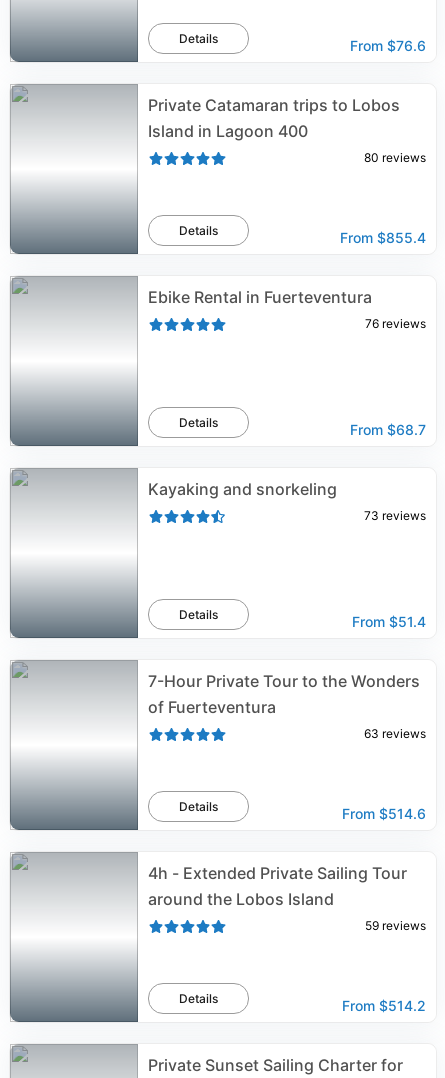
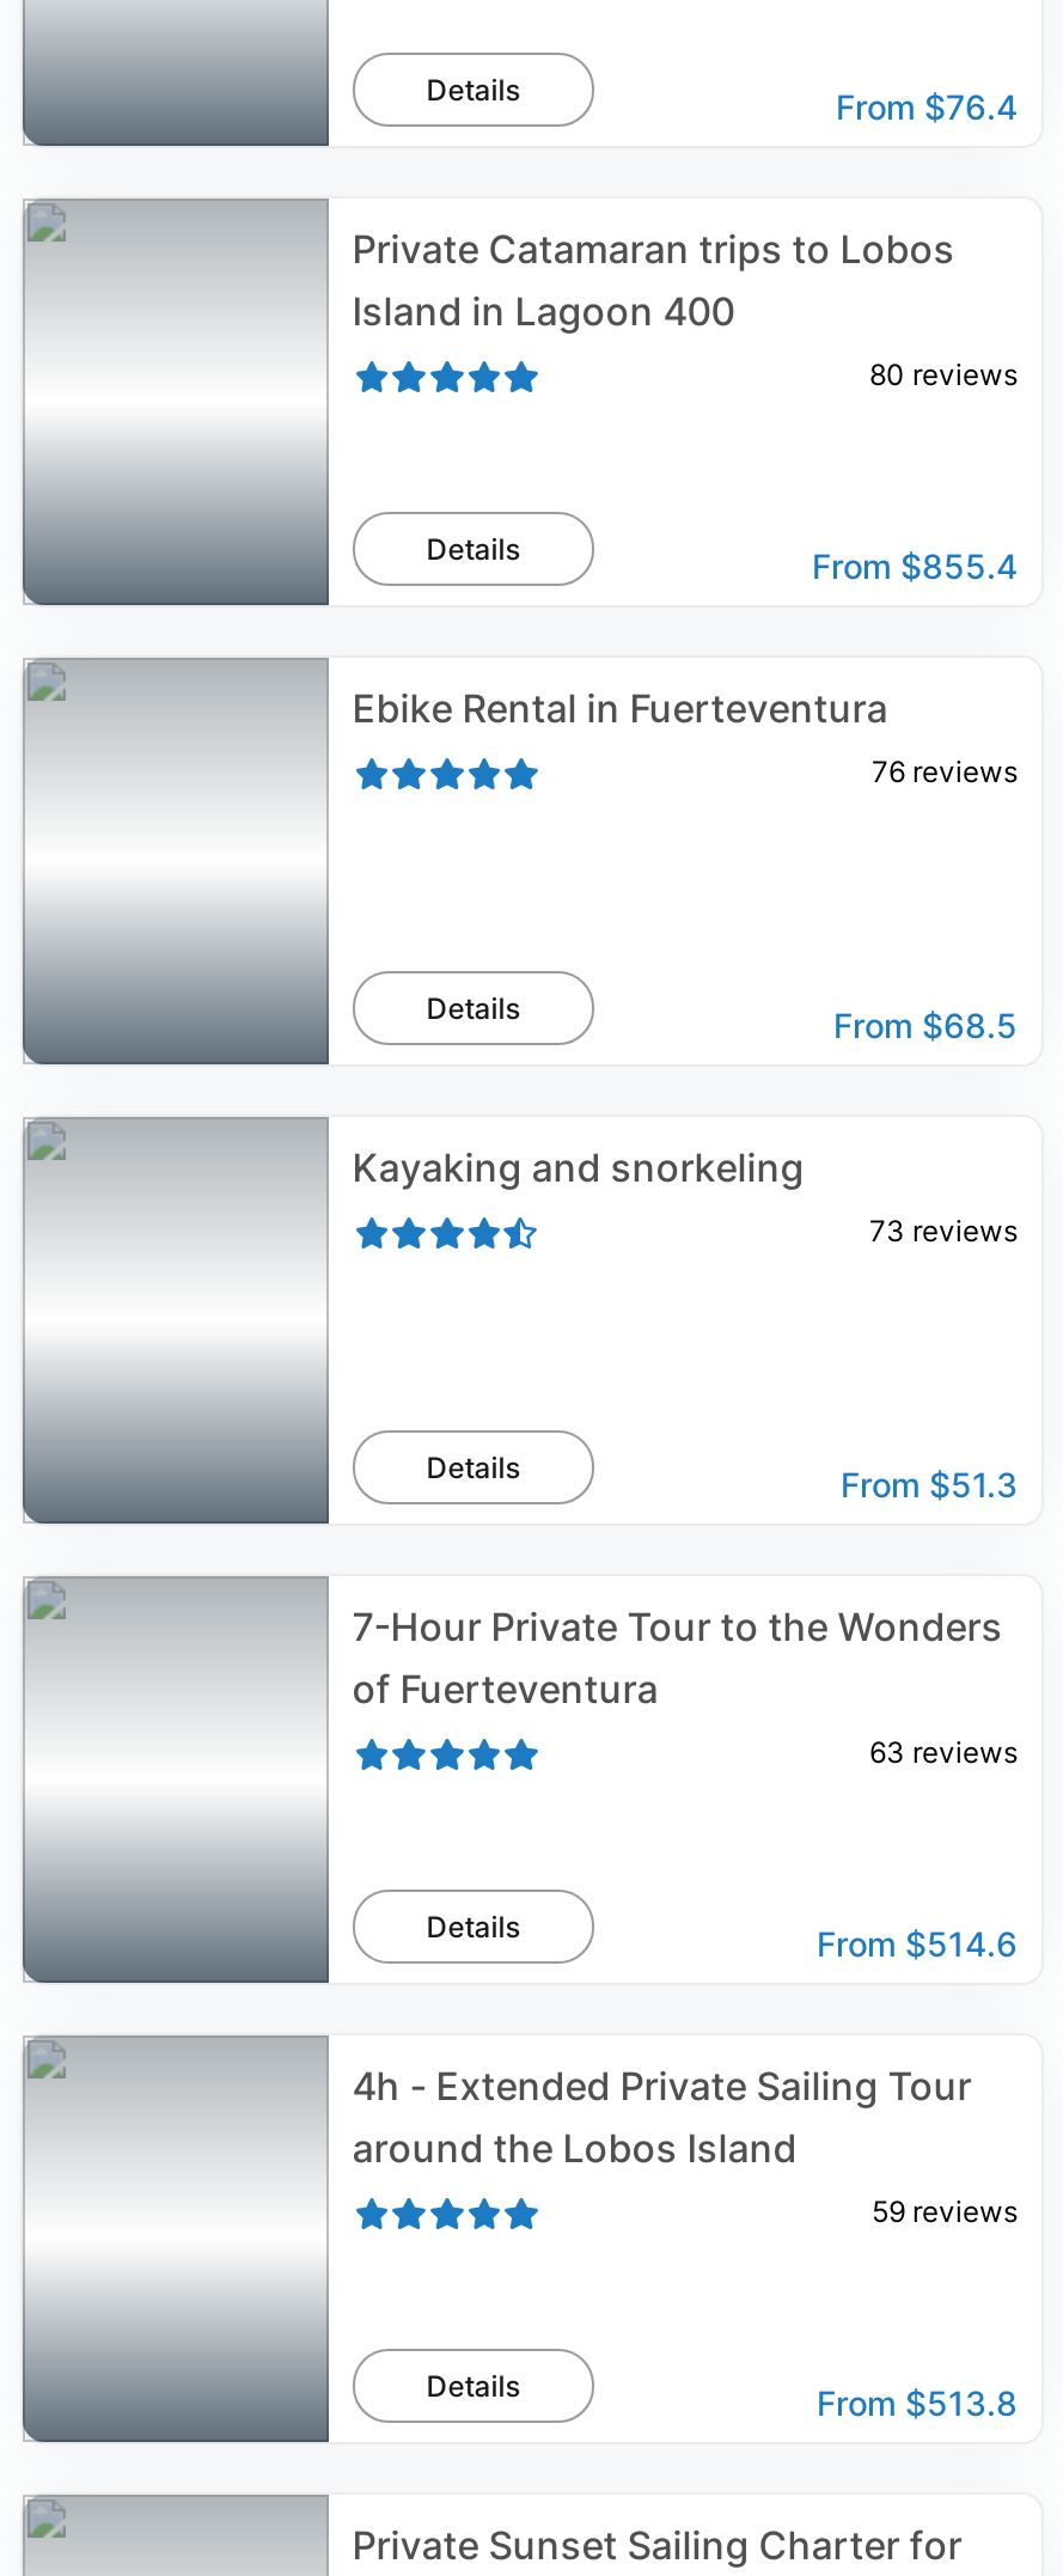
[350,37,426,54] From $76.6 -> [836,86,1018,127] From $76.4
[350,421,426,438] From $68.7 -> [833,1005,1018,1045] From $68.5
[352,613,426,630] From $51.4 -> [841,1464,1018,1504] From $51.3
[342,997,426,1014] From $514.2 -> [817,2382,1018,2423] From $513.8

